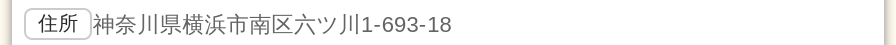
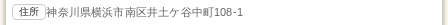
[93,12,452,36] 神奈川県横浜市南区六ツ川1-693-18 -> [46,6,243,18] 神奈川県横浜市南区井土ケ谷中町108-1

